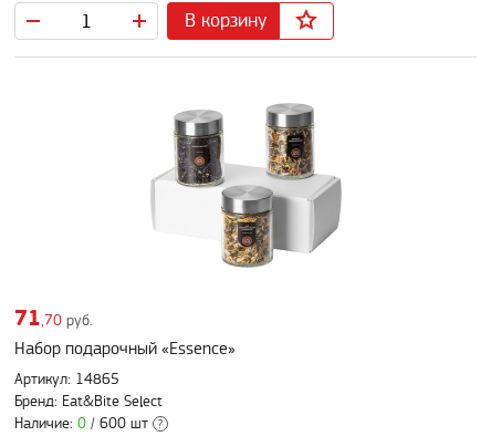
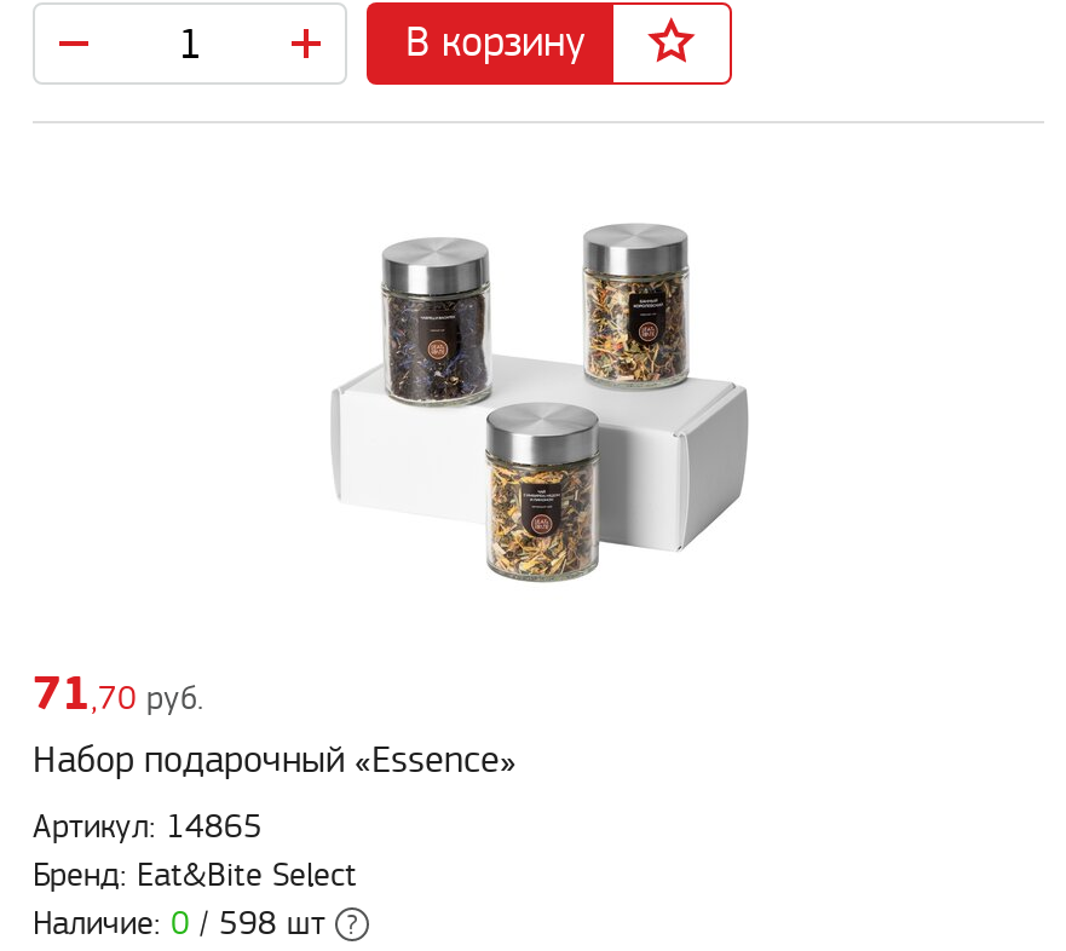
[14,416,148,432] Наличие: 0 / 600 шт -> [33,907,325,941] Наличие: 0 / 598 шт

